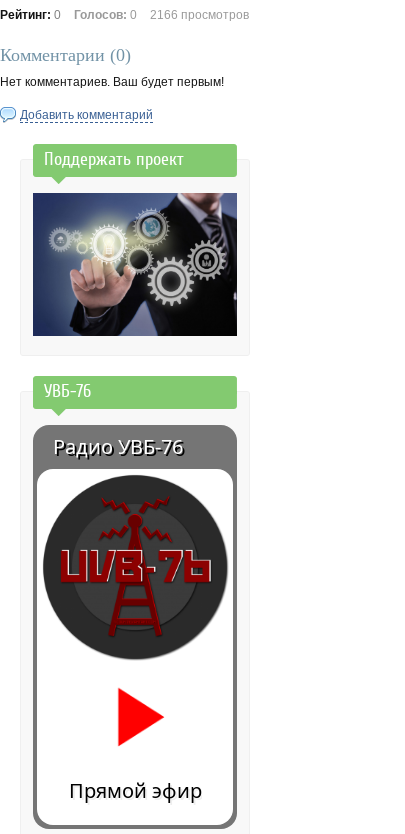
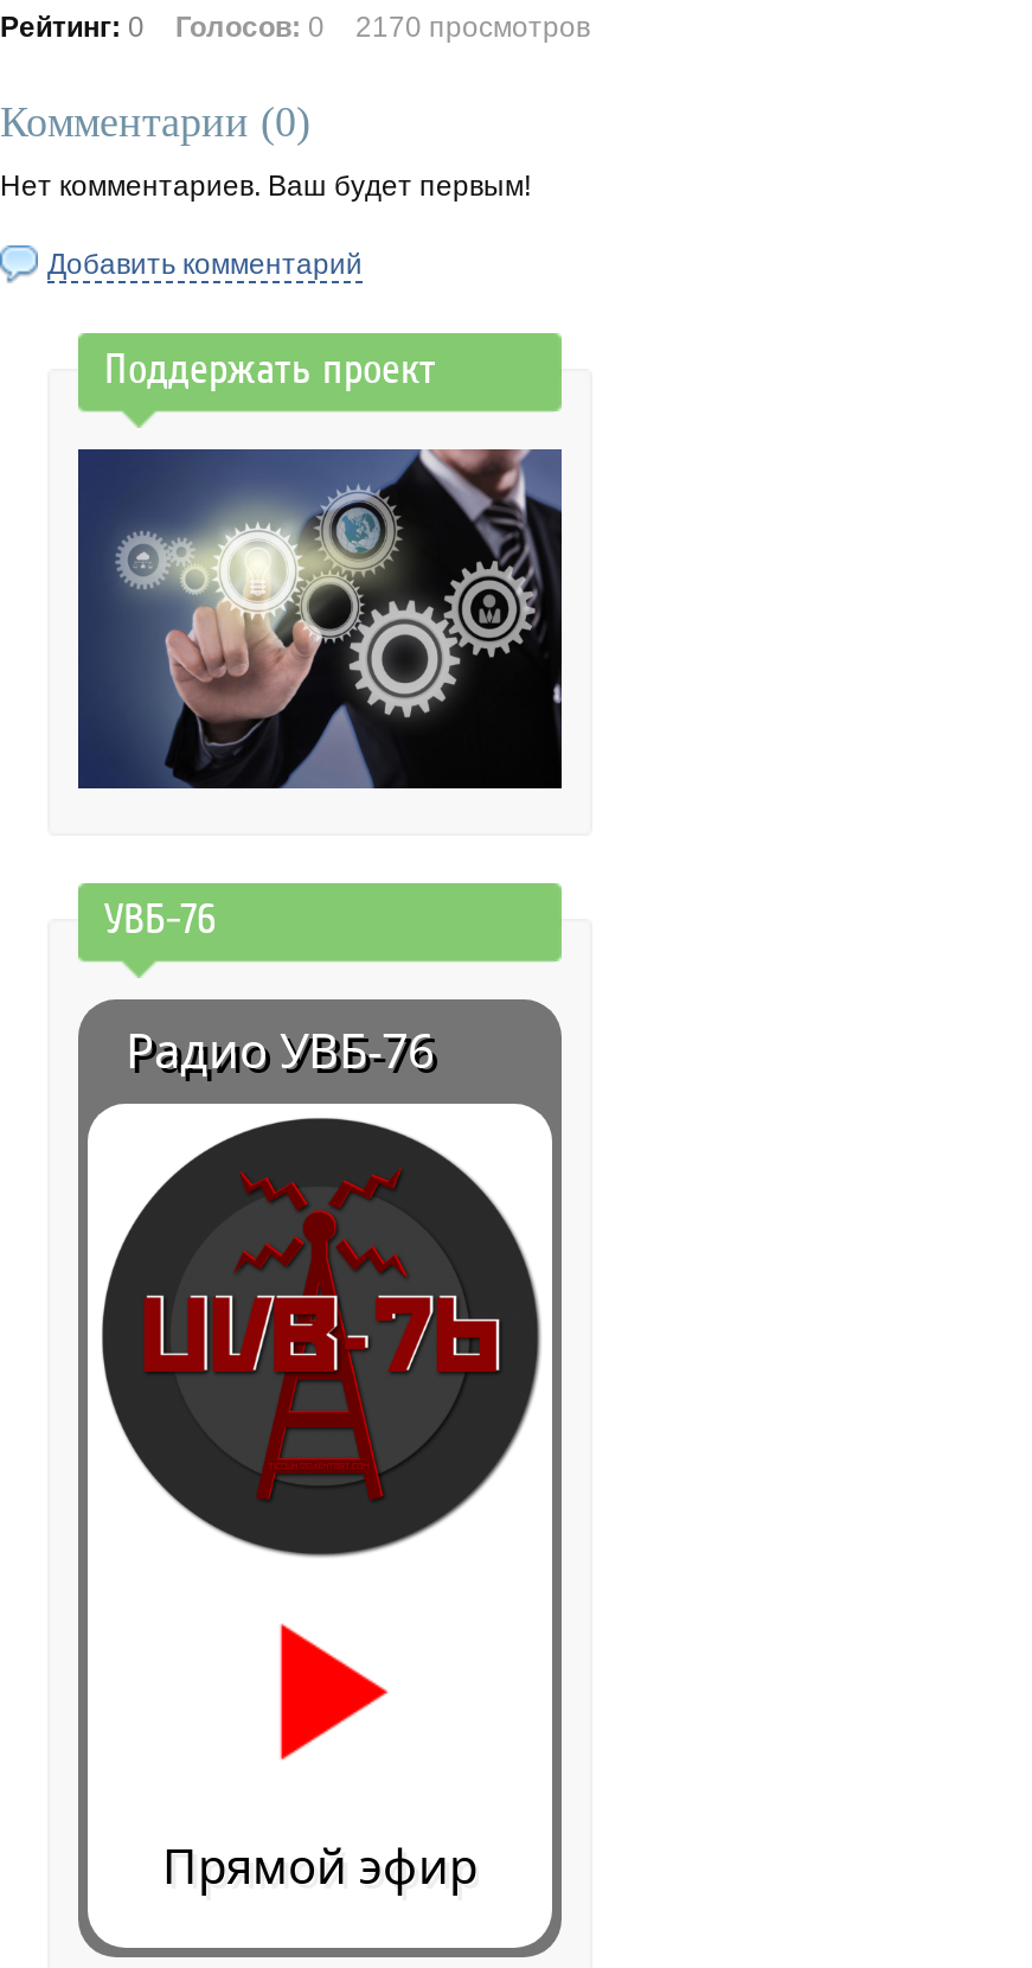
[0,8,249,22] Рейтинг: 0 Голосов: 0 2166 просмотров -> [0,11,590,44] Рейтинг: 0 Голосов: 0 2170 просмотров

